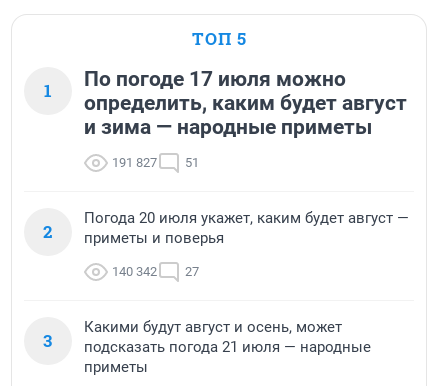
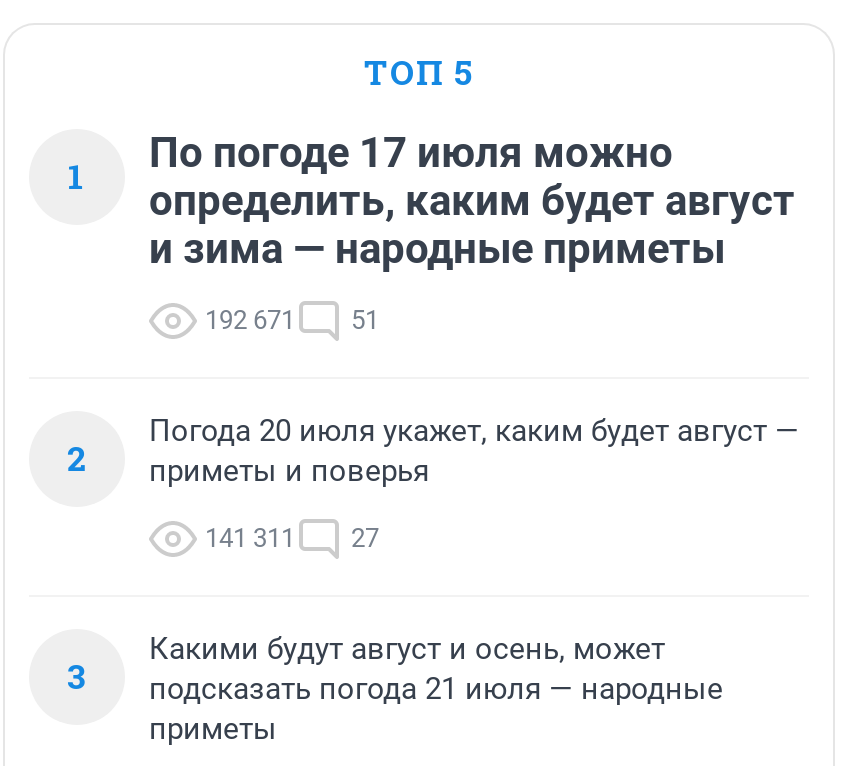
[112,155,199,170] 191 827 51 -> [205,305,379,335] 192 671 51
[112,264,199,279] 140 342 27 -> [205,523,379,553] 141 311 27

